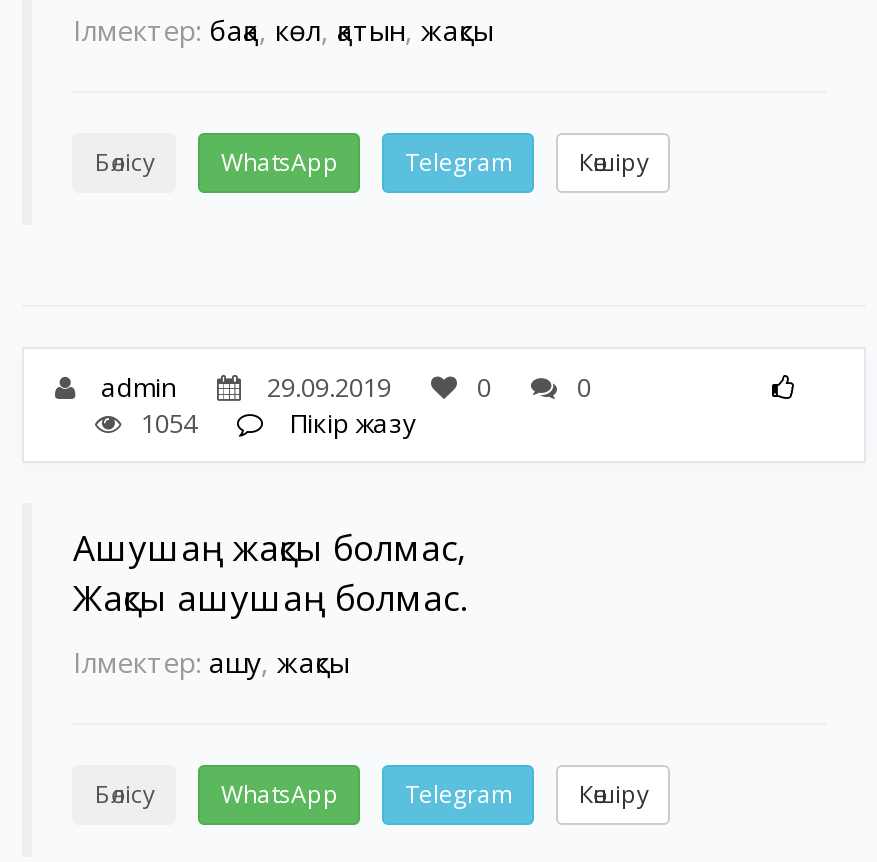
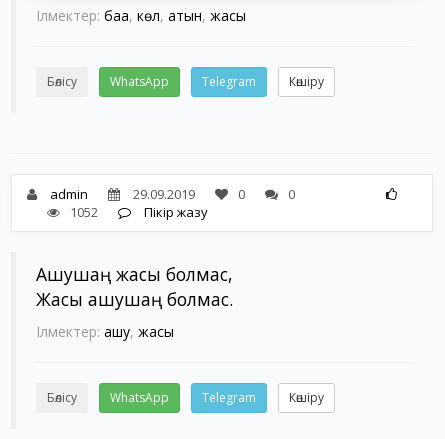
[141,405,197,441] 1054 -> [70,203,98,221] 1052

